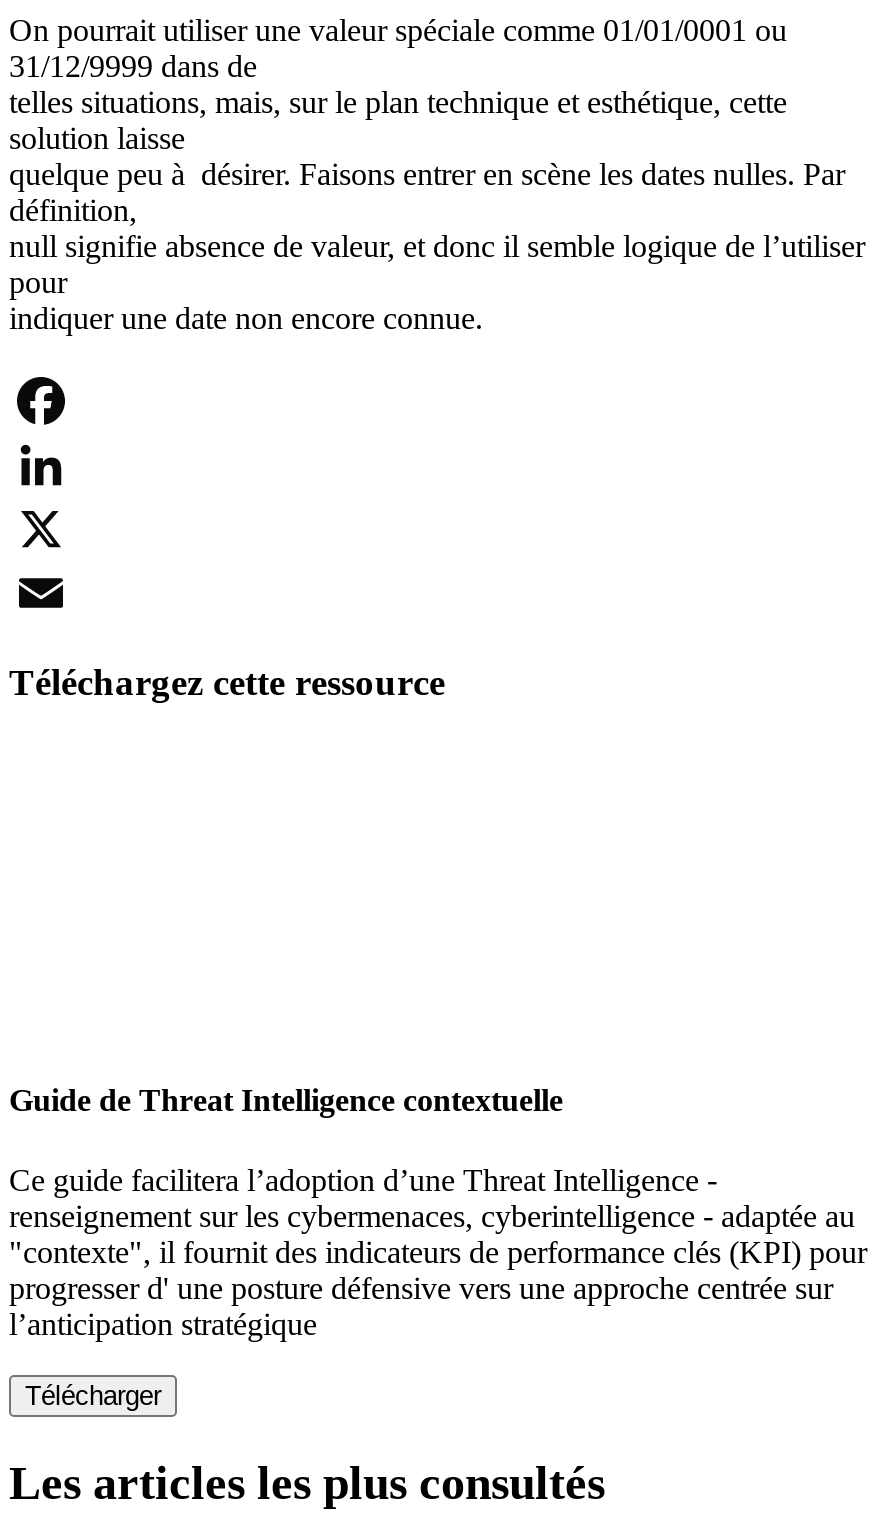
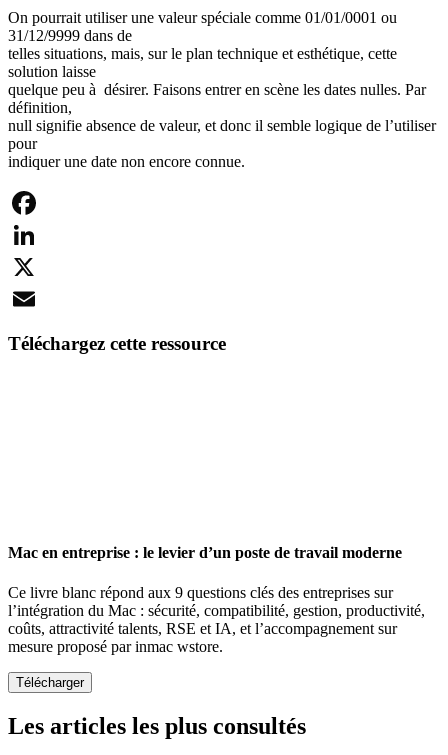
[9,1084,563,1118] Guide de Threat Intelligence contextuelle -> [8,544,402,561] Mac en entreprise : le levier d’un poste de travail moderne
[9,1162,867,1340] Ce guide facilitera l’adoption d’une Threat Intelligence - | renseignement sur les cybermenaces, cyberintelligence - adaptée au | "contexte", il fournit des indicateurs de performance clés (KPI) pour | progresser d' une posture défensive vers une approche centrée sur | l’anticipation stratégique -> [8,584,425,655] Ce livre blanc répond aux 9 questions clés des entreprises sur | l’intégration du Mac : sécurité, compatibilité, gestion, productivité, | coûts, attractivité talents, RSE et IA, et l’accompagnement sur | mesure proposé par inmac wstore.

